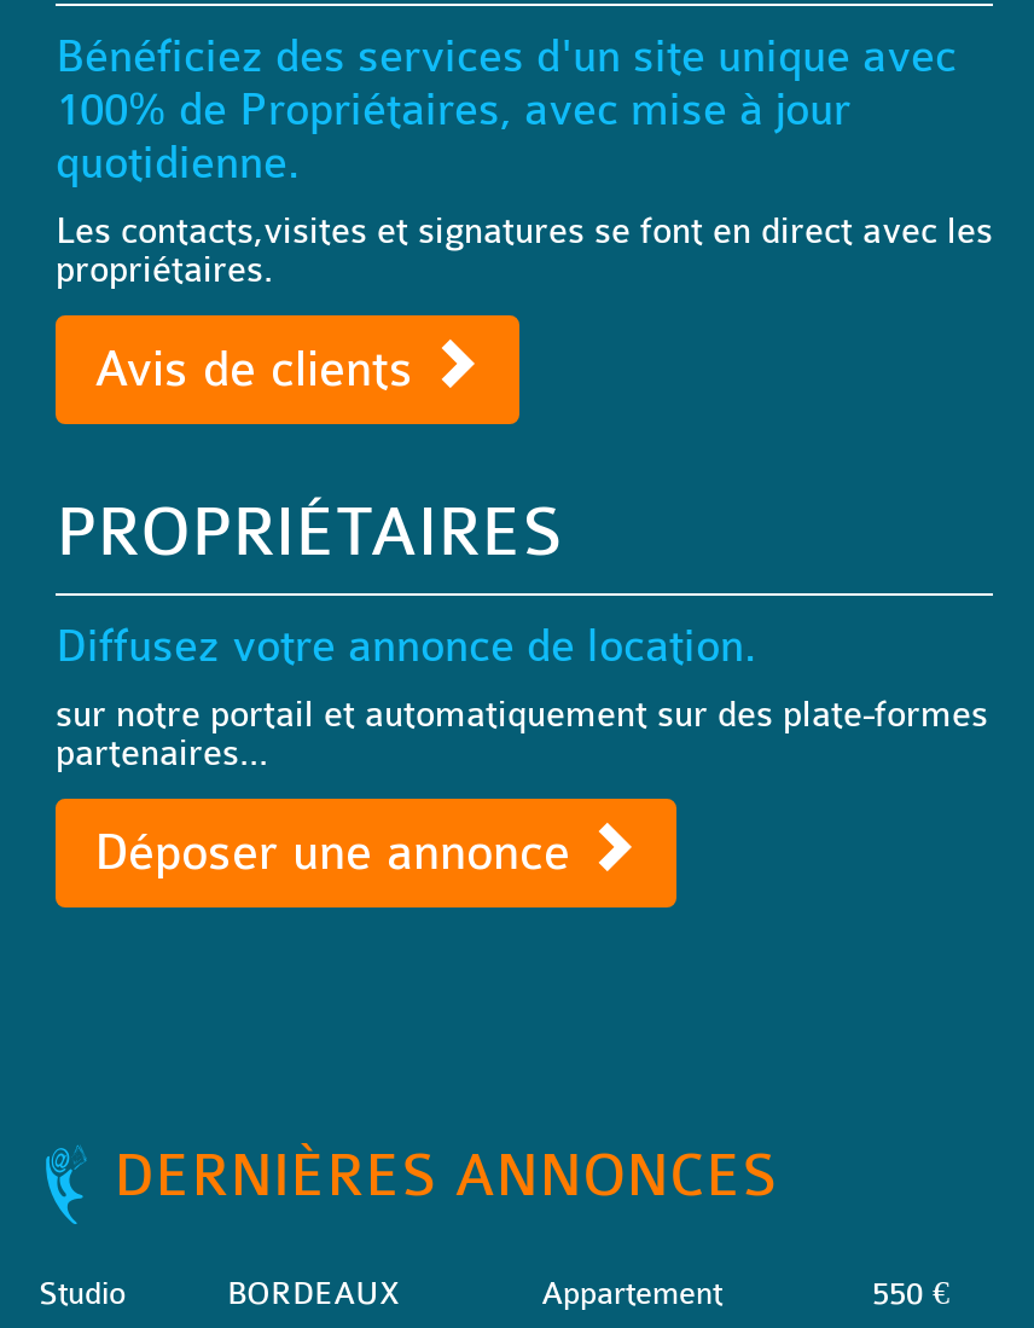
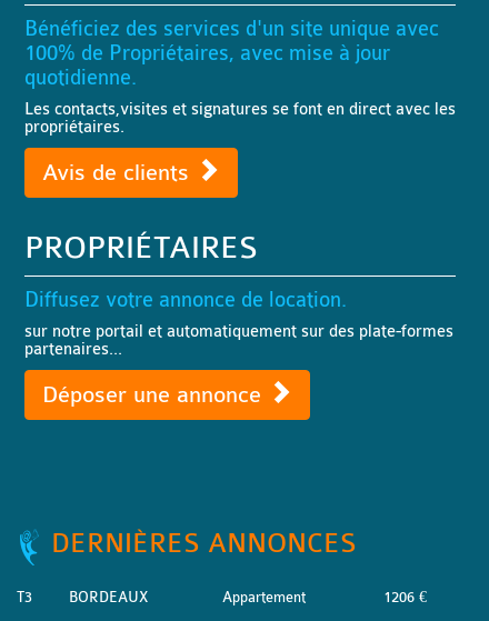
[39,1275,126,1311] Studio -> [17,589,32,605] T3
[872,1275,949,1311] 550 € -> [383,589,427,605] 1206 €

